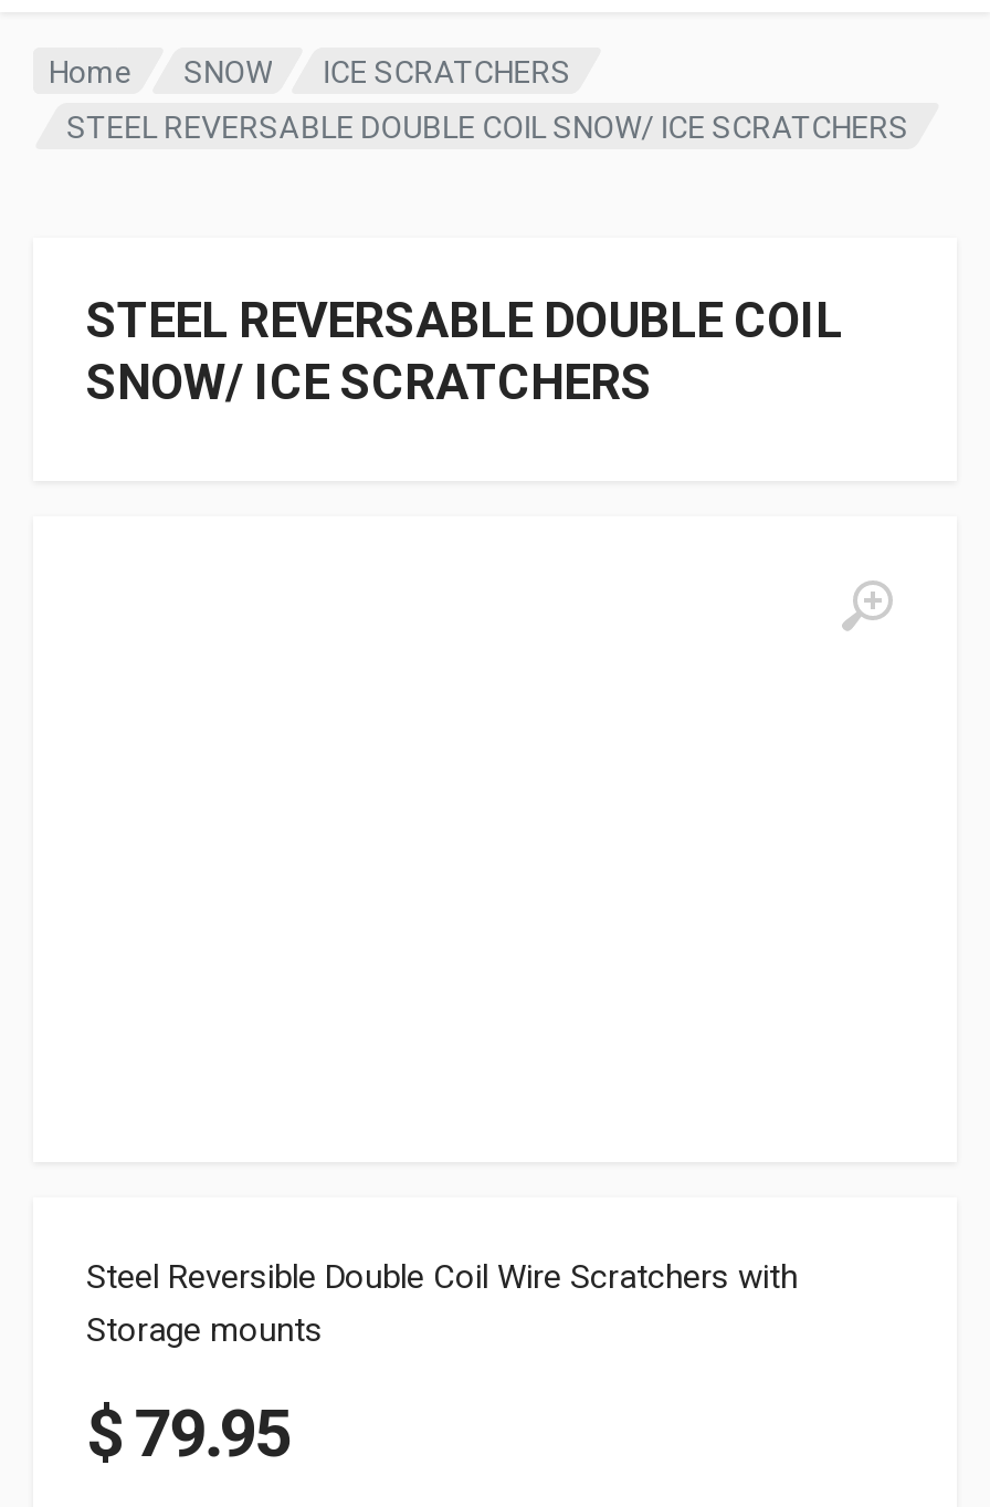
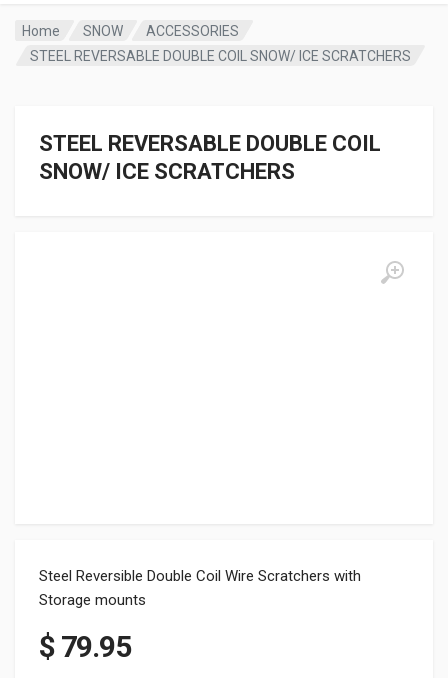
[323,53,571,88] ICE SCRATCHERS -> [146,22,239,38] ACCESSORIES

